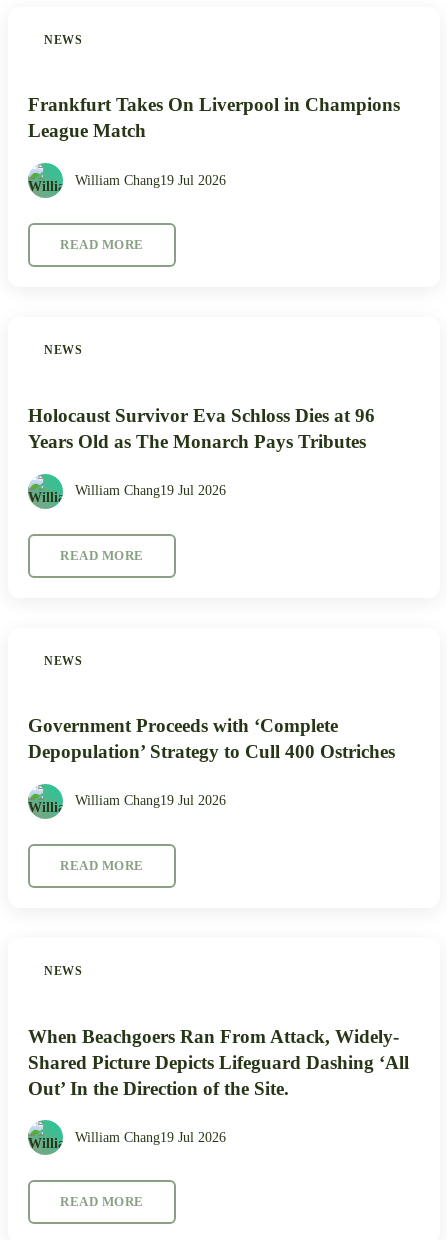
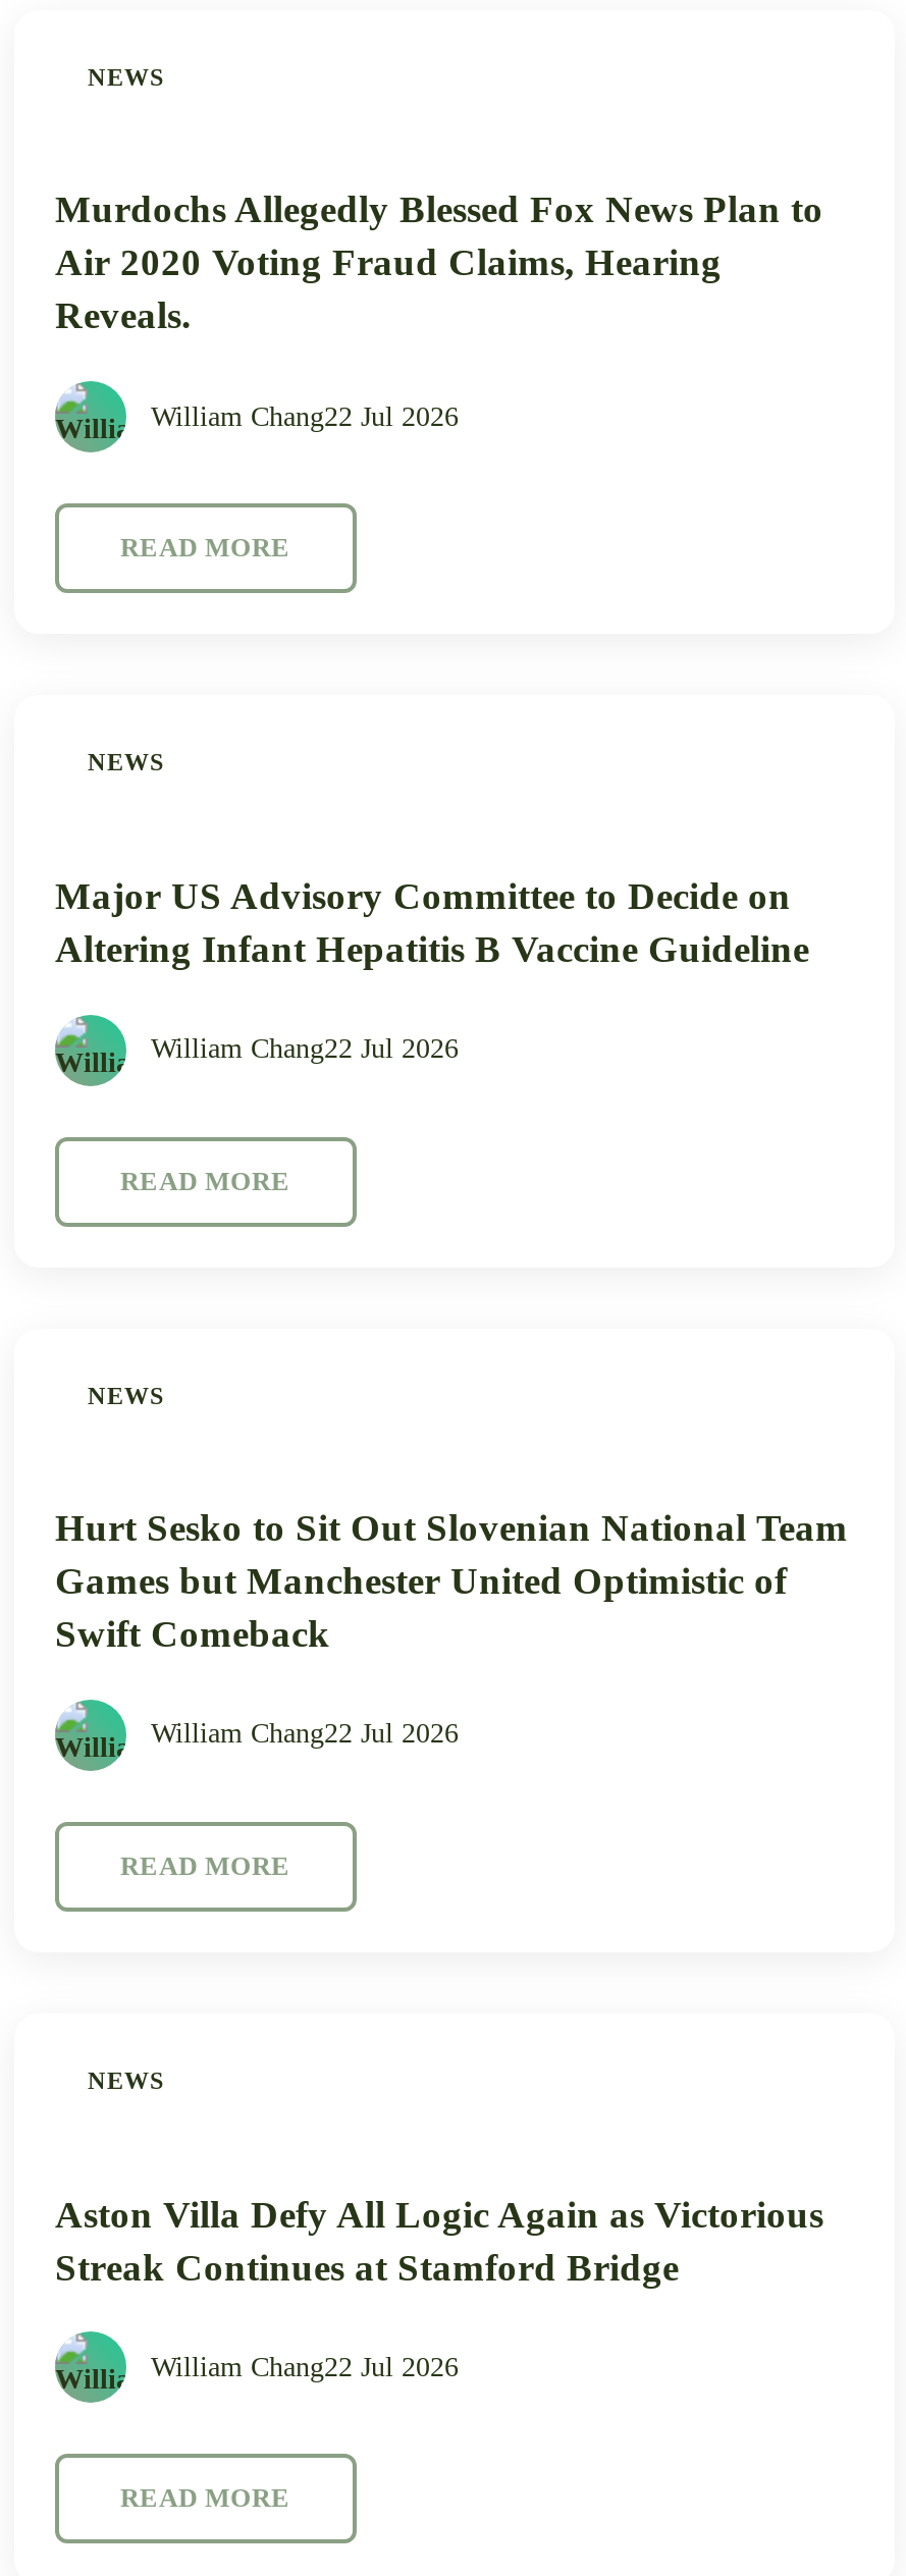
[28,94,400,141] Frankfurt Takes On Liverpool in Champions | League Match -> [55,188,823,337] Murdochs Allegedly Blessed Fox News Plan to | Air 2020 Voting Fraud Claims, Hearing | Reveals.
[75,173,226,188] William Chang19 Jul 2026 -> [151,401,459,431] William Chang22 Jul 2026
[28,405,375,452] Holocaust Survivor Eva Schloss Dies at 96 | Years Old as The Monarch Pays Tributes -> [55,874,809,970] Major US Advisory Committee to Decide on | Altering Infant Hepatitis B Vaccine Guideline
[75,483,226,498] William Chang19 Jul 2026 -> [151,1033,459,1064] William Chang22 Jul 2026
[28,715,395,762] Government Proceeds with ‘Complete | Depopulation’ Strategy to Cull 400 Ostriches -> [55,1507,848,1655] Hurt Sesko to Sit Out Slovenian National Team | Games but Manchester United Optimistic of | Swift Comeback
moved [27,783,143,978] -> [53,1698,290,2095]: [image] | READ MORE | NEWS
[75,793,226,808] William Chang19 Jul 2026 -> [151,1719,459,1750] William Chang22 Jul 2026
[28,1026,409,1099] When Beachgoers Ran From Attack, Widely- | Shared Picture Depicts Lifeguard Dashing ‘All | Out’ In the Direction of the Site. -> [55,2192,823,2288] Aston Villa Defy All Logic Again as Victorious | Streak Continues at Stamford Bridge
[75,1130,226,1145] William Chang19 Jul 2026 -> [151,2352,459,2382] William Chang22 Jul 2026

